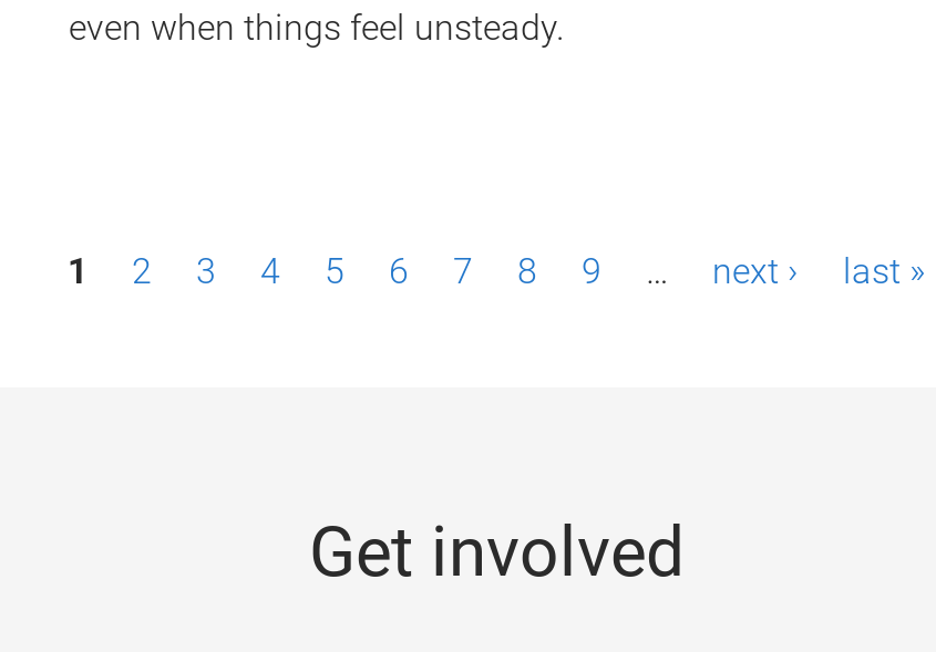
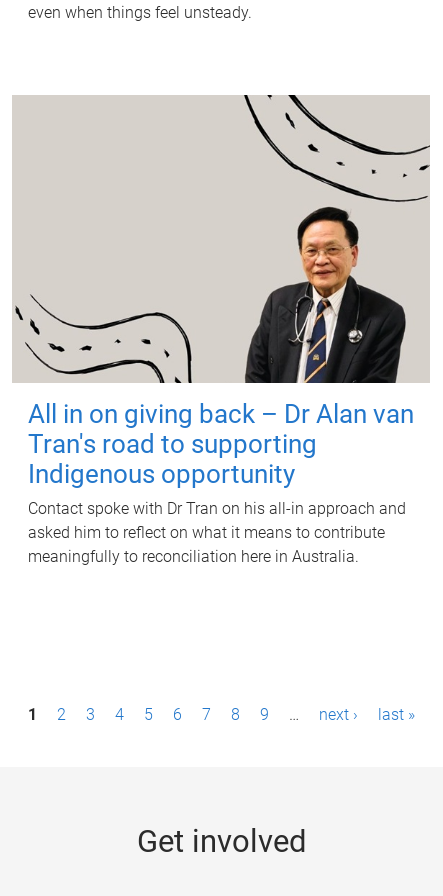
none -> [12,94,431,566] [image] | All in on giving back – Dr Alan van | Tran's road to supporting | Indigenous opportunity | Contact spoke with Dr Tran on his all-in approach and | asked him to reflect on what it means to contribute | meaningfully to reconciliation here in Australia.

